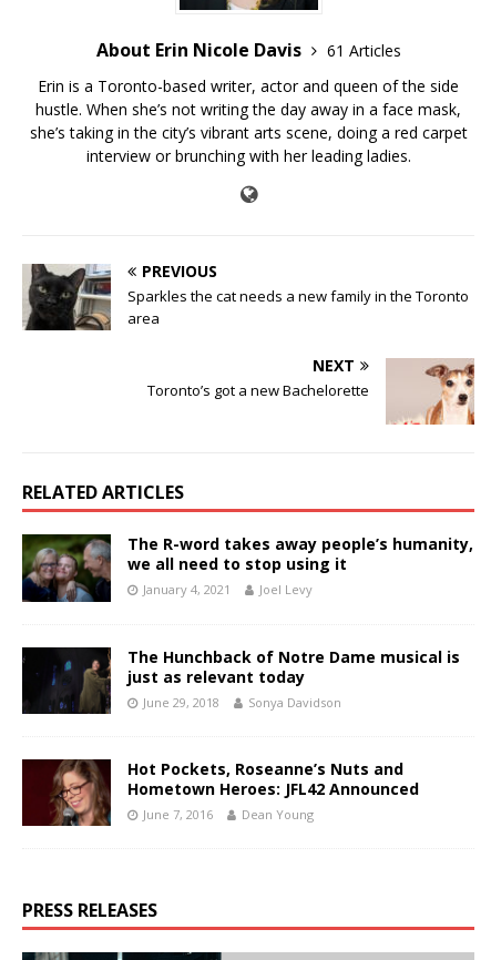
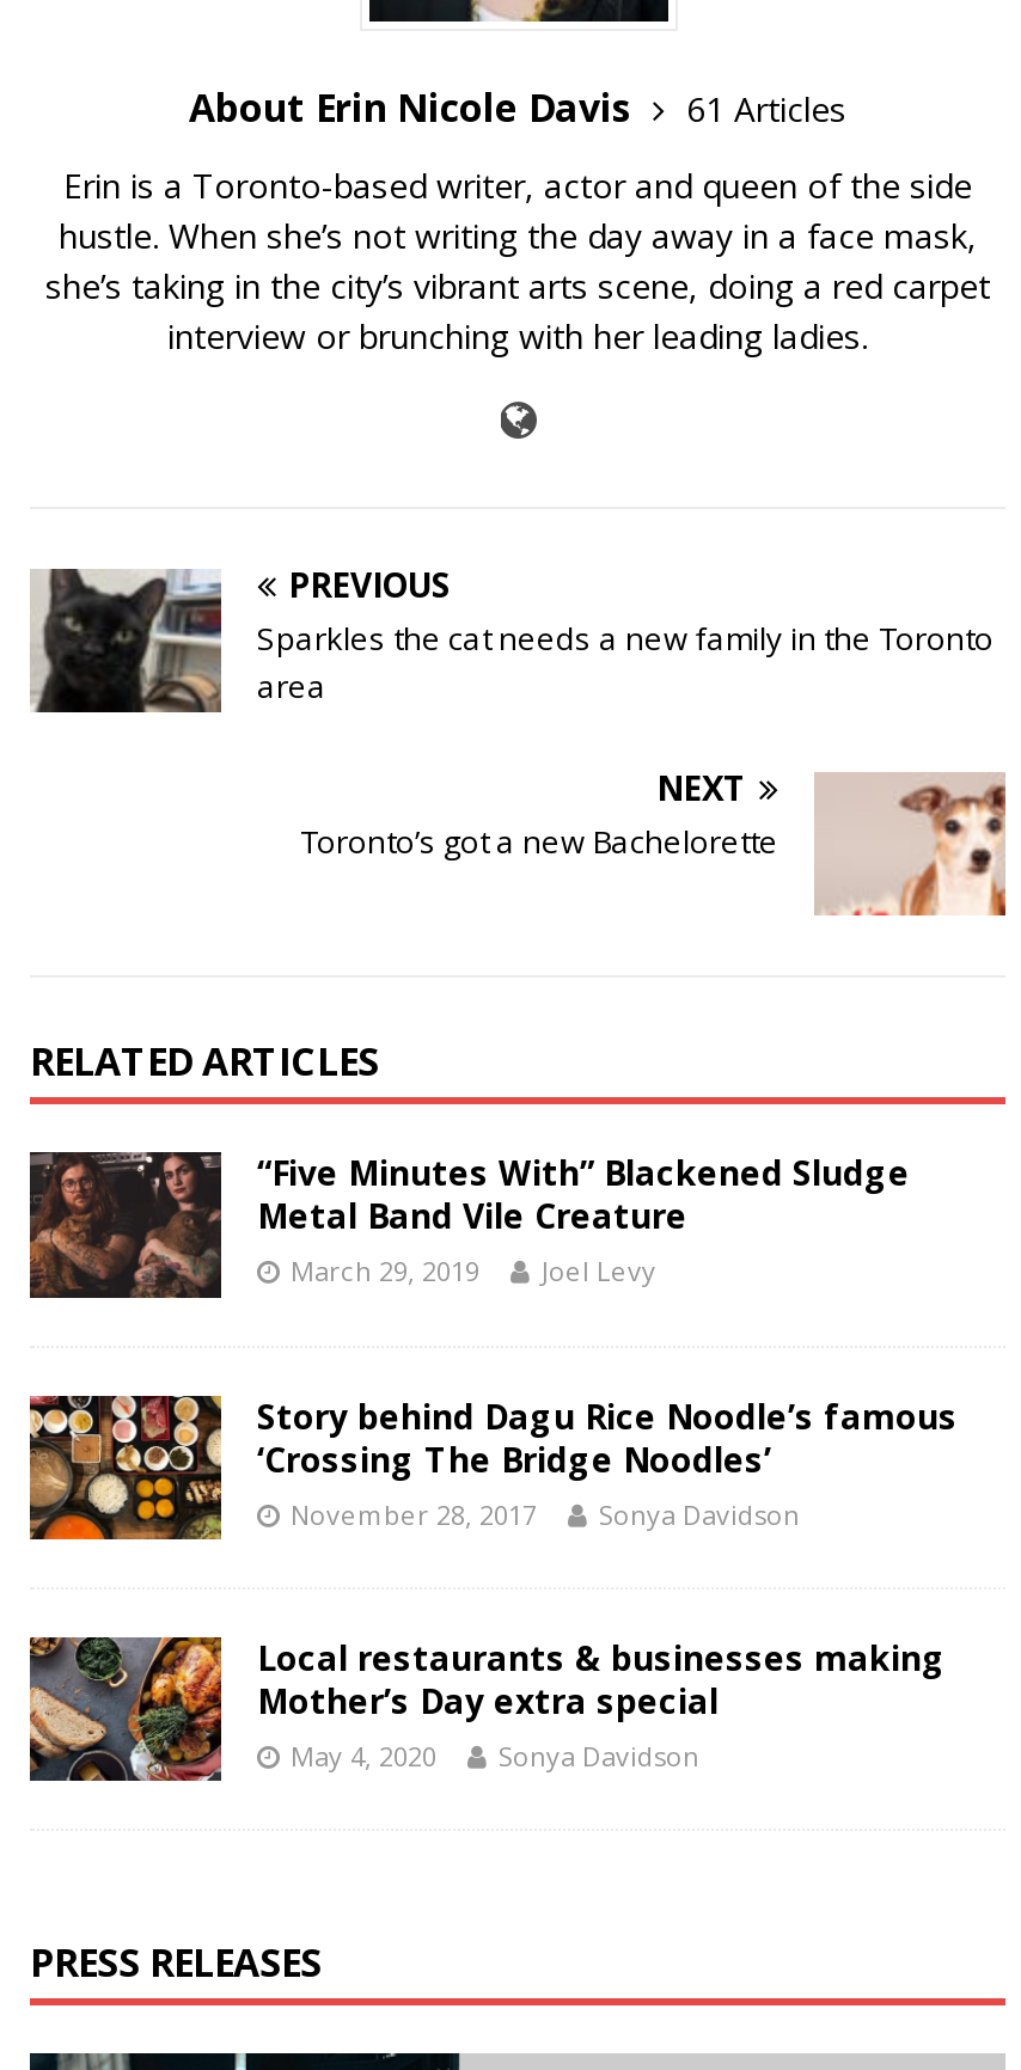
[21,533,473,603] [image] | The R-word takes away people’s humanity, | we all need to stop using it | January 4, 2021 -> [27,1150,910,1300] [image] | “Five Minutes With” Blackened Sludge | Metal Band Vile Creature | March 29, 2019
[21,646,460,715] [image] | The Hunchback of Notre Dame musical is | just as relevant today | June 29, 2018 -> [27,1393,958,1542] [image] | Story behind Dagu Rice Noodle’s famous | ‘Crossing The Bridge Noodles’ | November 28, 2017
[21,758,419,826] [image] | Hot Pockets, Roseanne’s Nuts and | Hometown Heroes: JFL42 Announced | June 7, 2016 | Dean Young -> [27,1634,946,1783] [image] | Local restaurants & businesses making | Mother’s Day extra special | May 4, 2020 | Sonya Davidson

